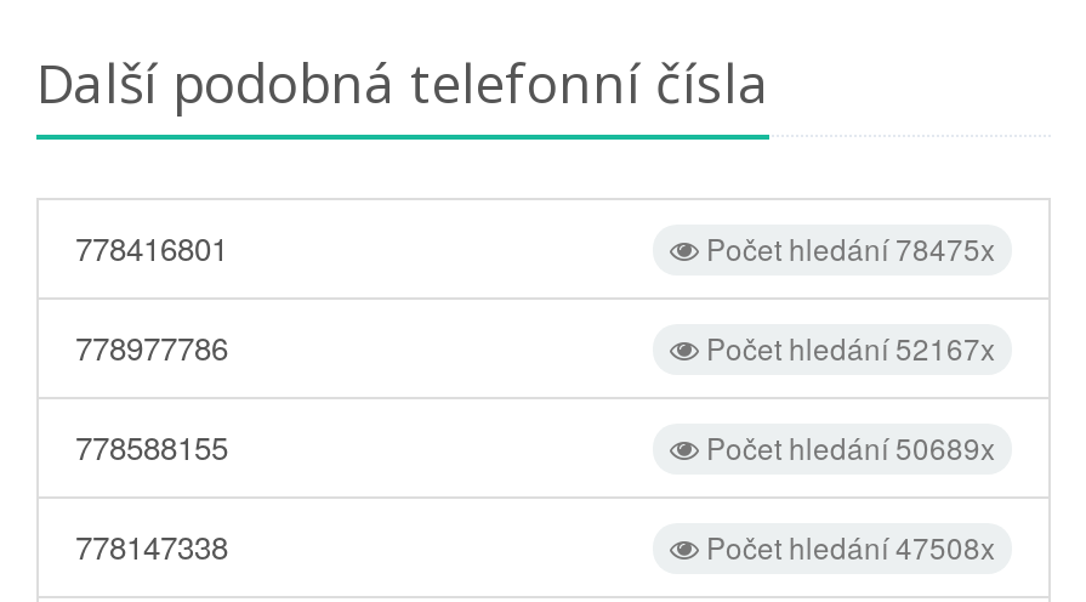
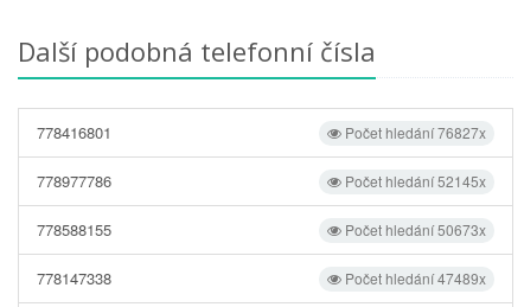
[699,226,995,268] Počet hledání 78475x -> [341,122,486,142] Počet hledání 76827x
[699,326,995,367] Počet hledání 52167x -> [341,170,486,190] Počet hledání 52145x
[699,425,995,467] Počet hledání 50689x -> [341,219,486,239] Počet hledání 50673x
[699,525,995,566] Počet hledání 47508x -> [341,268,486,288] Počet hledání 47489x

